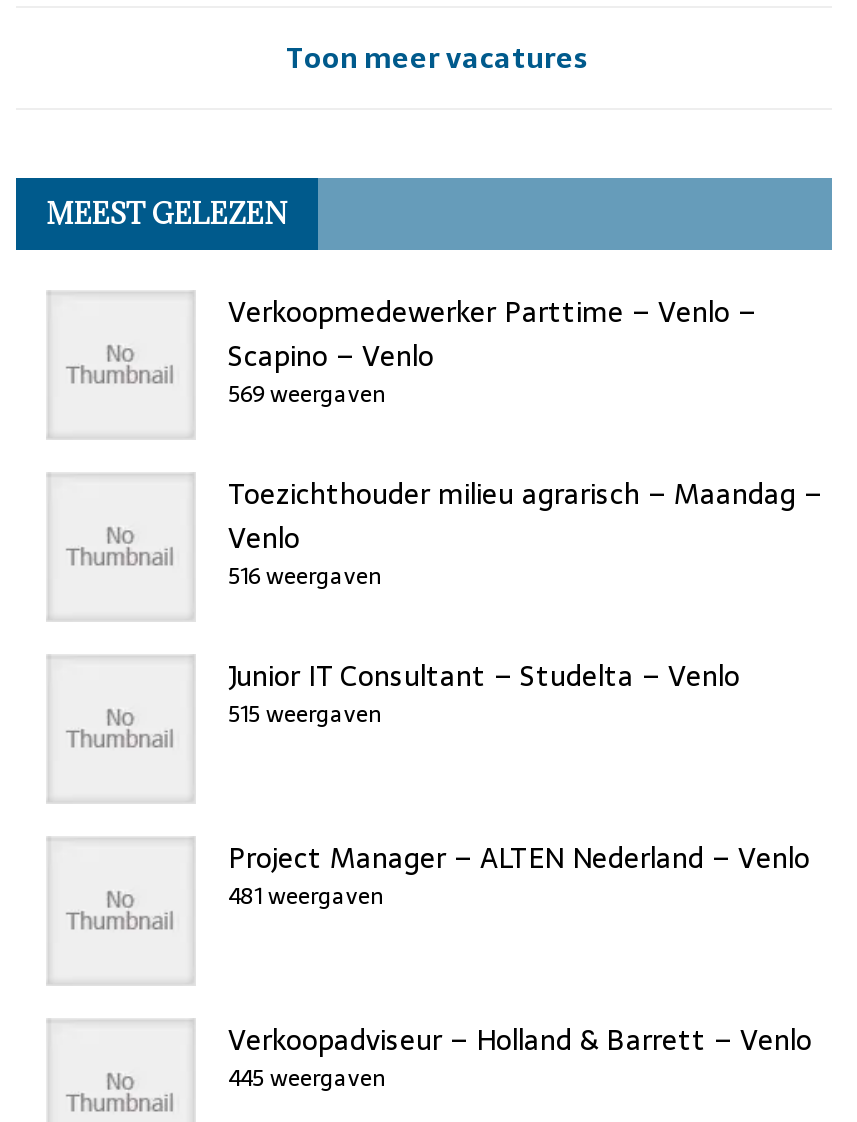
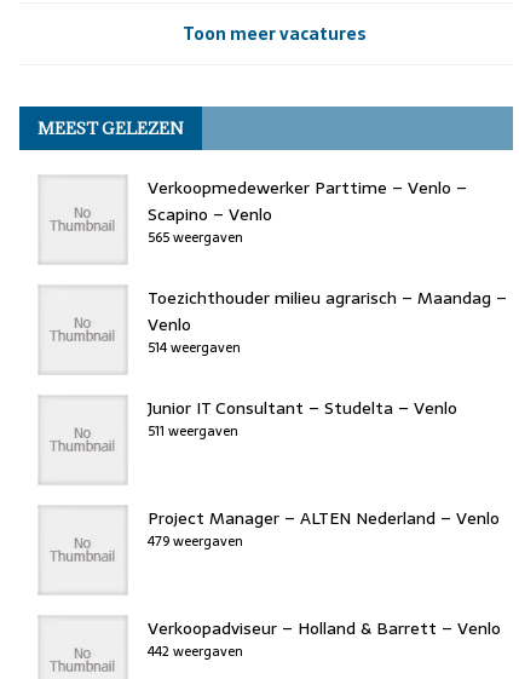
[228,375,386,411] 569 weergaven -> [148,226,243,248] 565 weergaven
[228,557,382,593] 516 weergaven -> [148,336,241,358] 514 weergaven
[228,695,382,731] 515 weergaven -> [148,420,238,441] 511 weergaven
[228,877,384,913] 481 weergaven -> [148,530,243,551] 479 weergaven
[228,1059,386,1095] 445 weergaven -> [148,640,243,662] 442 weergaven

